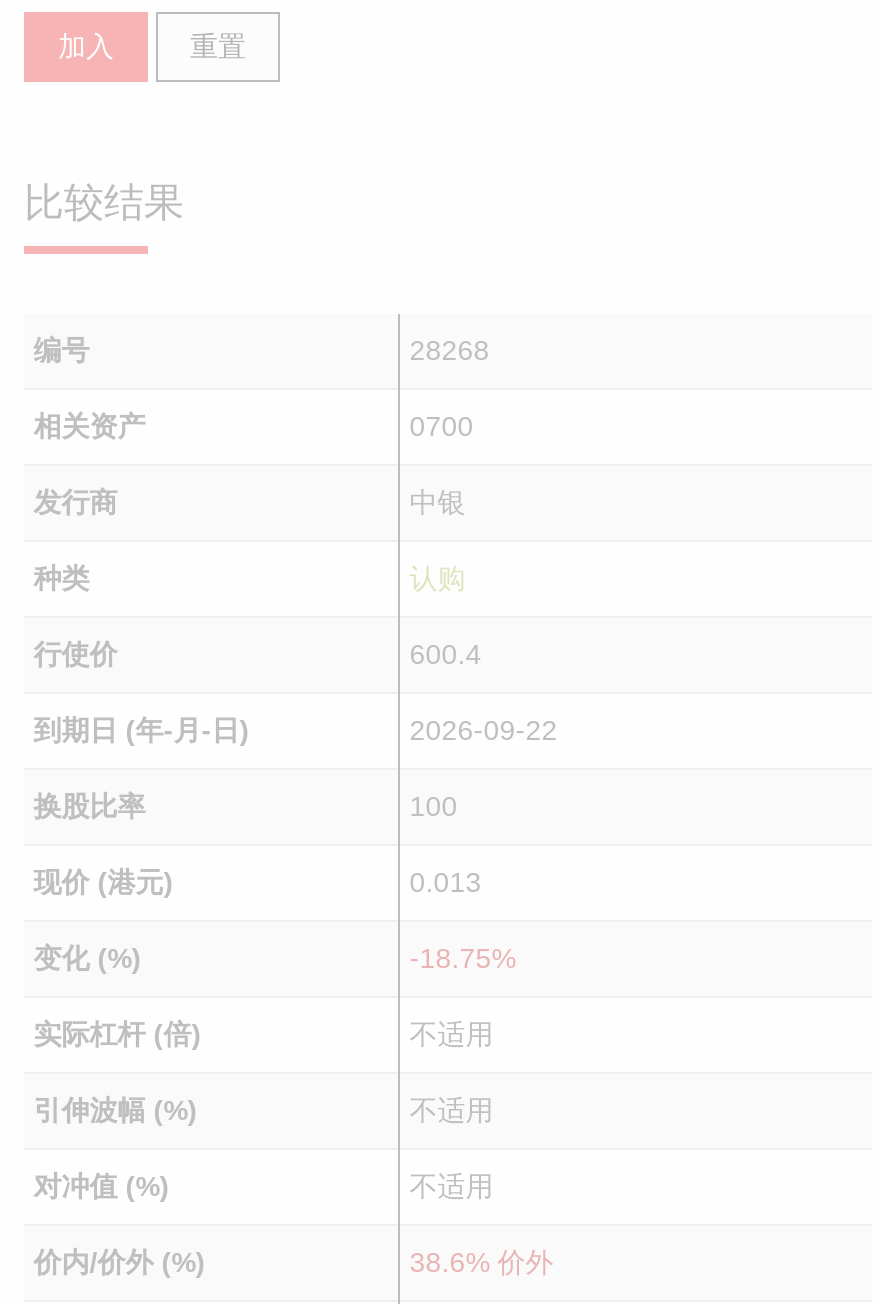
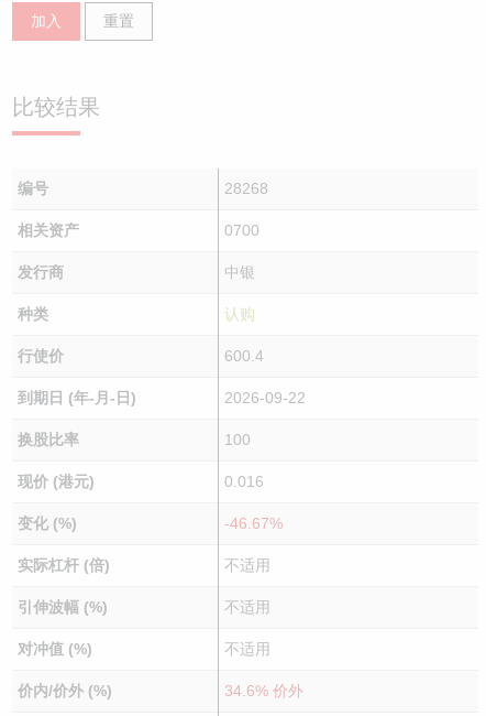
[410,866,482,898] 0.013 -> [224,473,264,490] 0.016
[410,942,516,974] -18.75% -> [224,514,282,532] -46.67%
[410,1246,554,1278] 38.6% 价外 -> [224,682,303,699] 34.6% 价外

